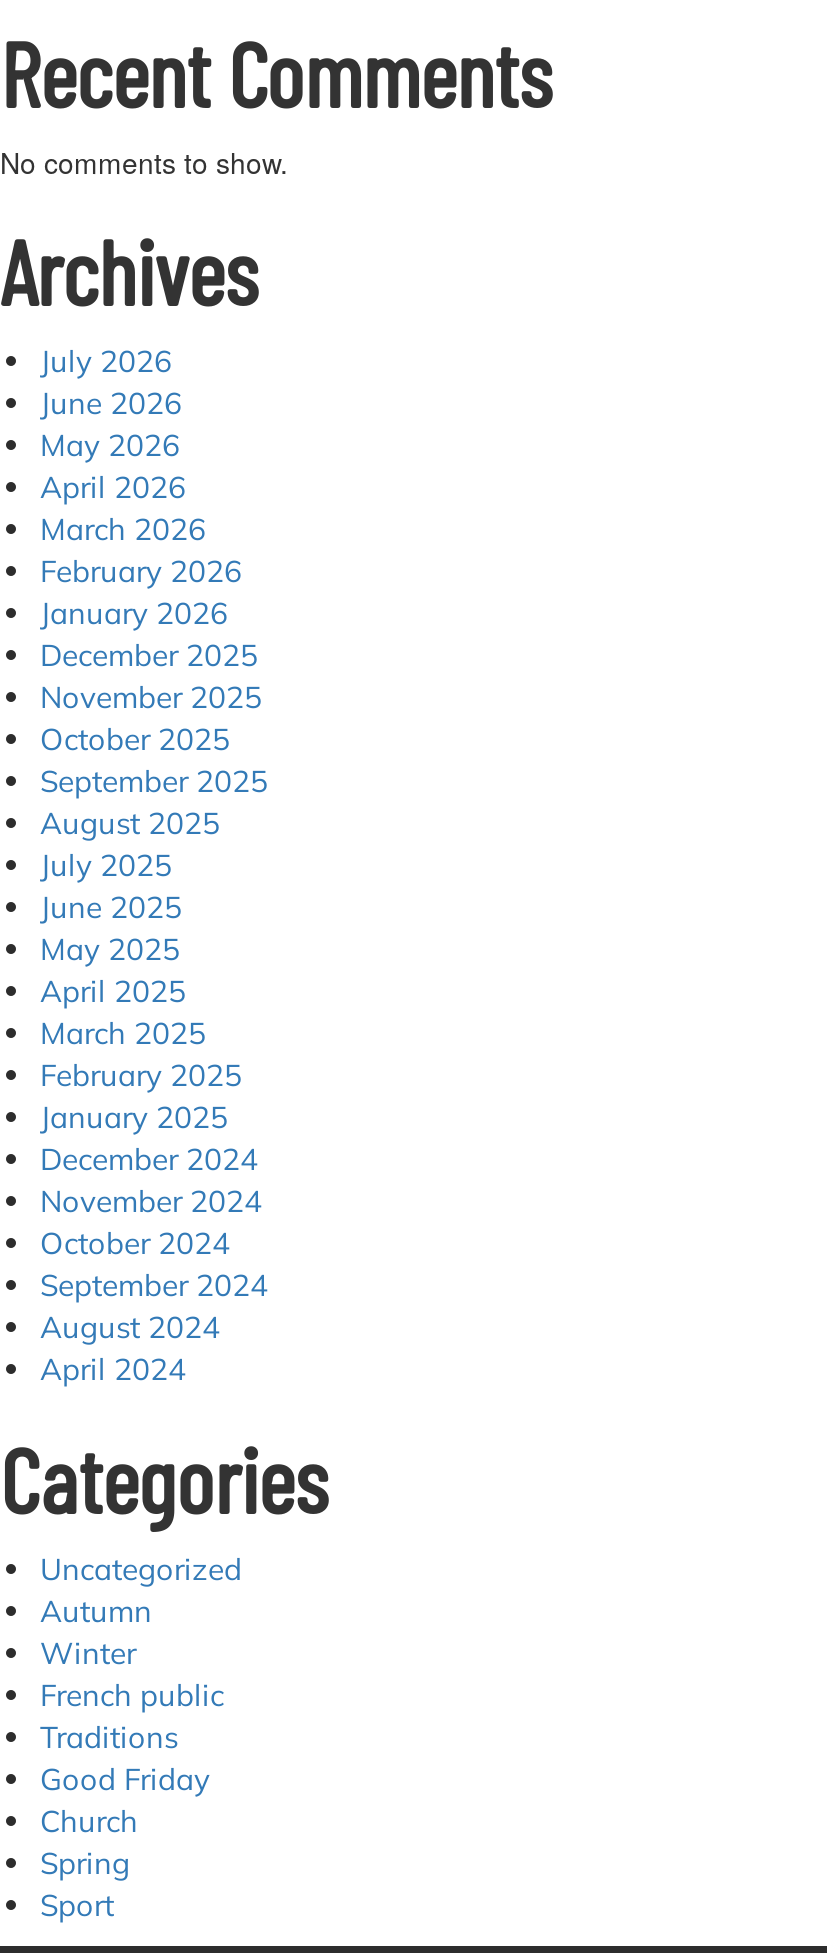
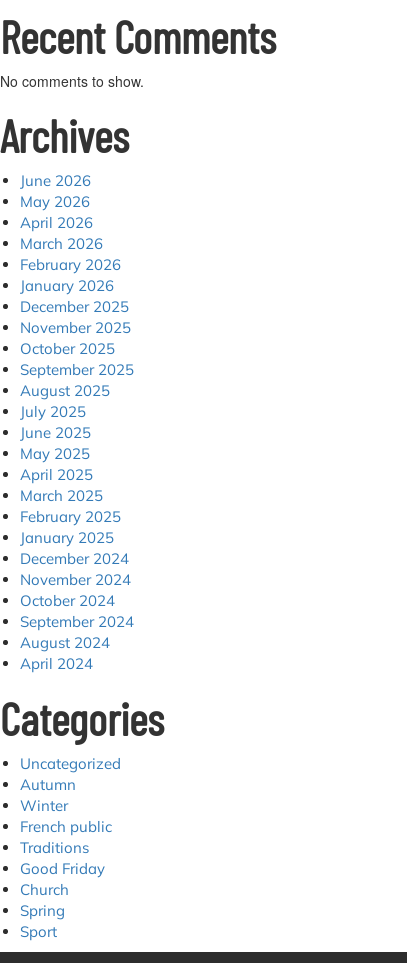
[40,342,172,380] July 2026 -> none

